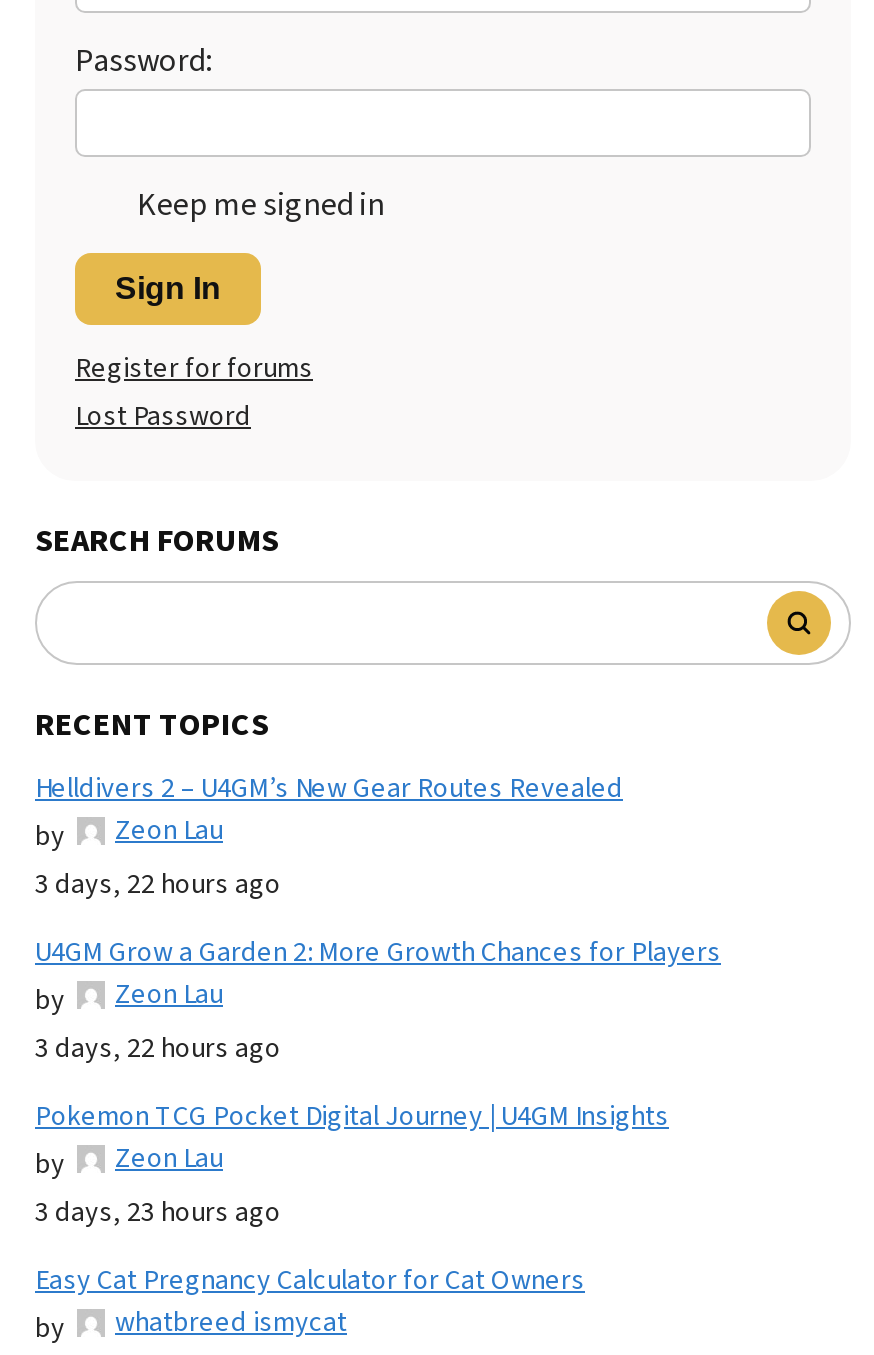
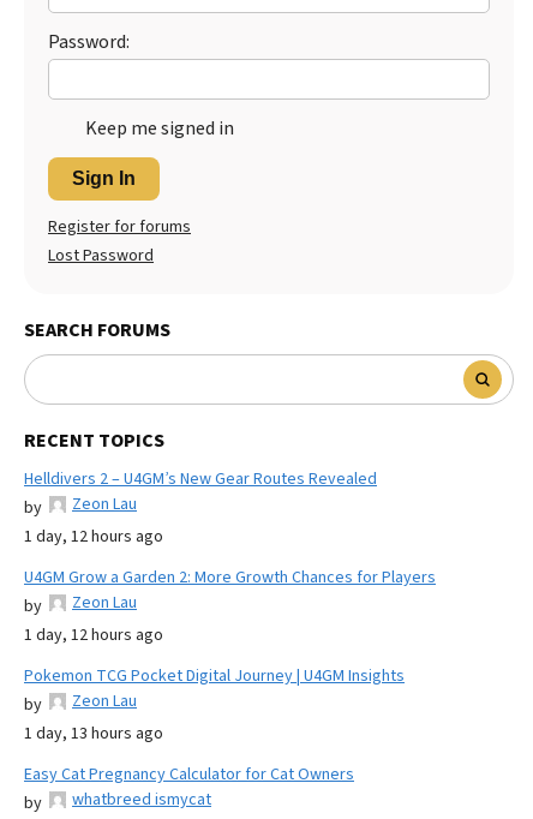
[35,864,281,904] 3 days, 22 hours ago -> [24,524,163,548] 1 day, 12 hours ago
[35,1028,281,1068] 3 days, 22 hours ago -> [24,623,163,647] 1 day, 12 hours ago
[35,1192,281,1232] 3 days, 23 hours ago -> [24,721,163,745] 1 day, 13 hours ago

